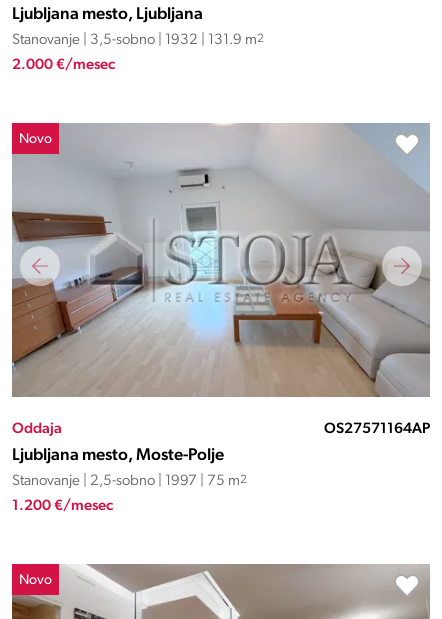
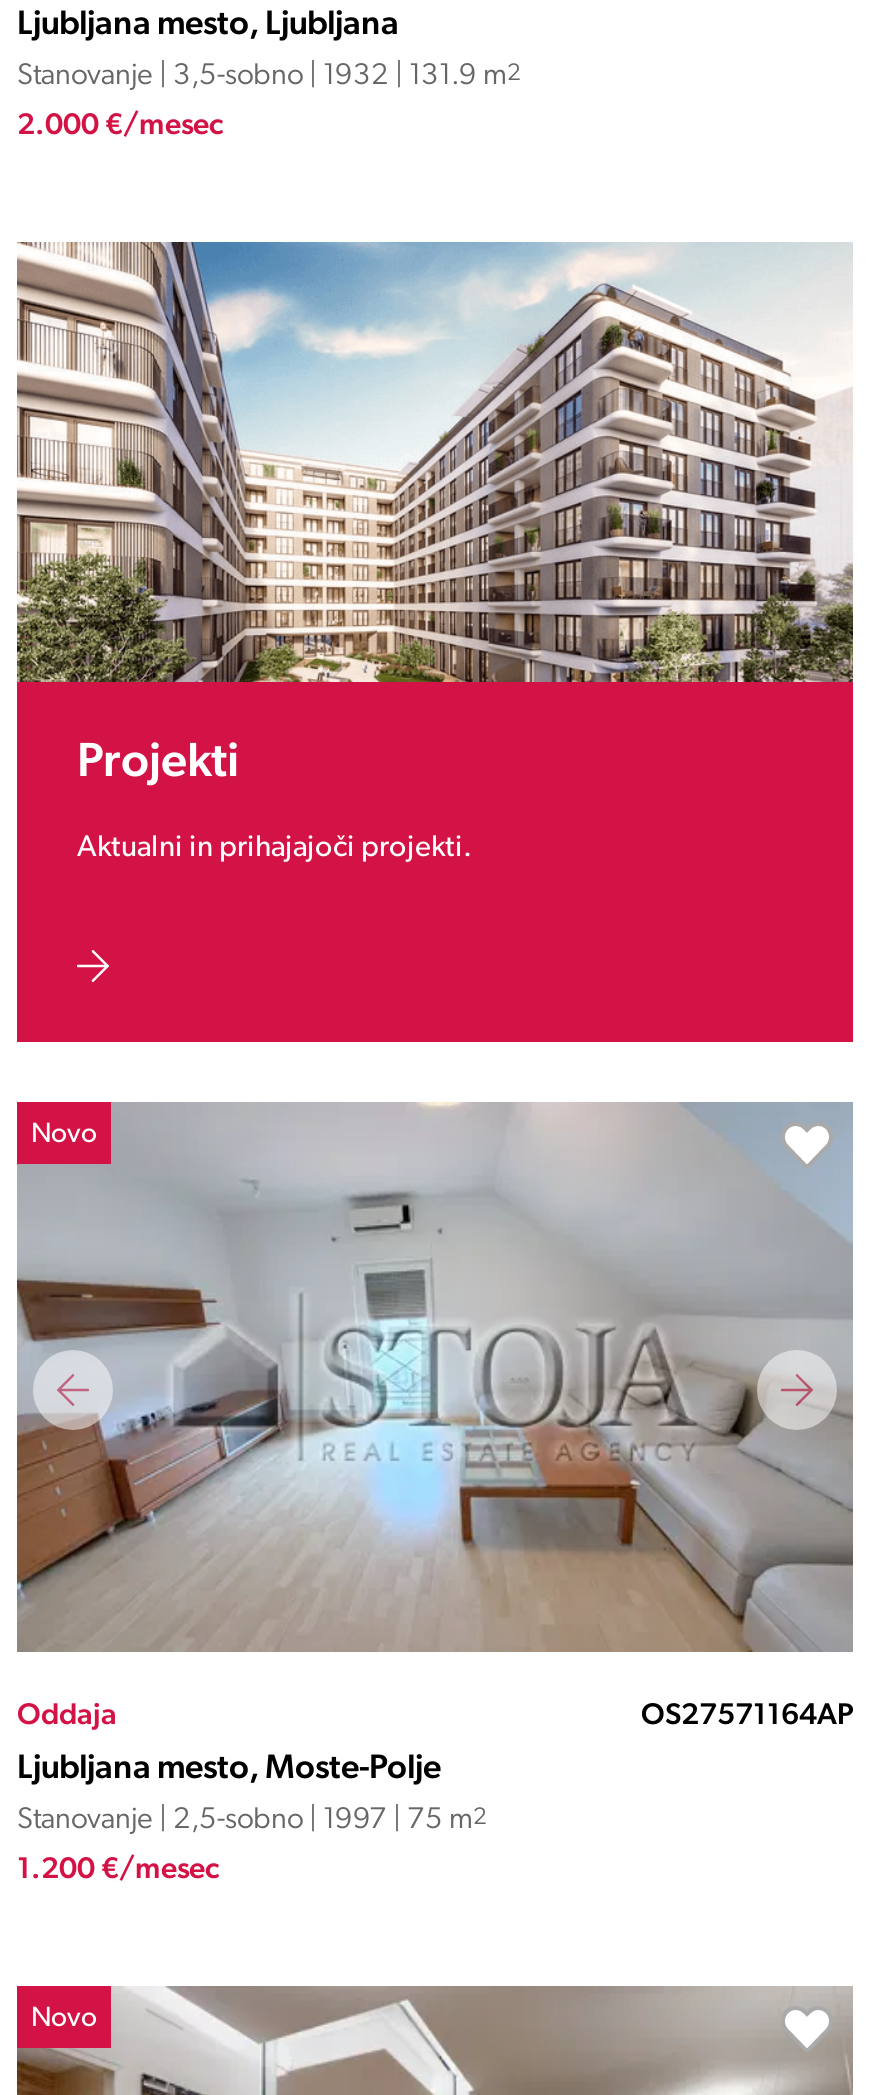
none -> [15,241,855,1045] [image] | Projekti | Aktualni in prihajajoči projekti.

